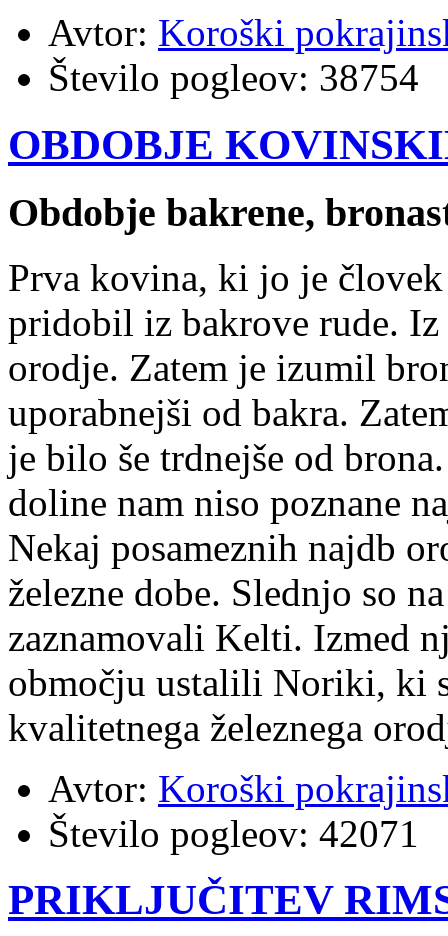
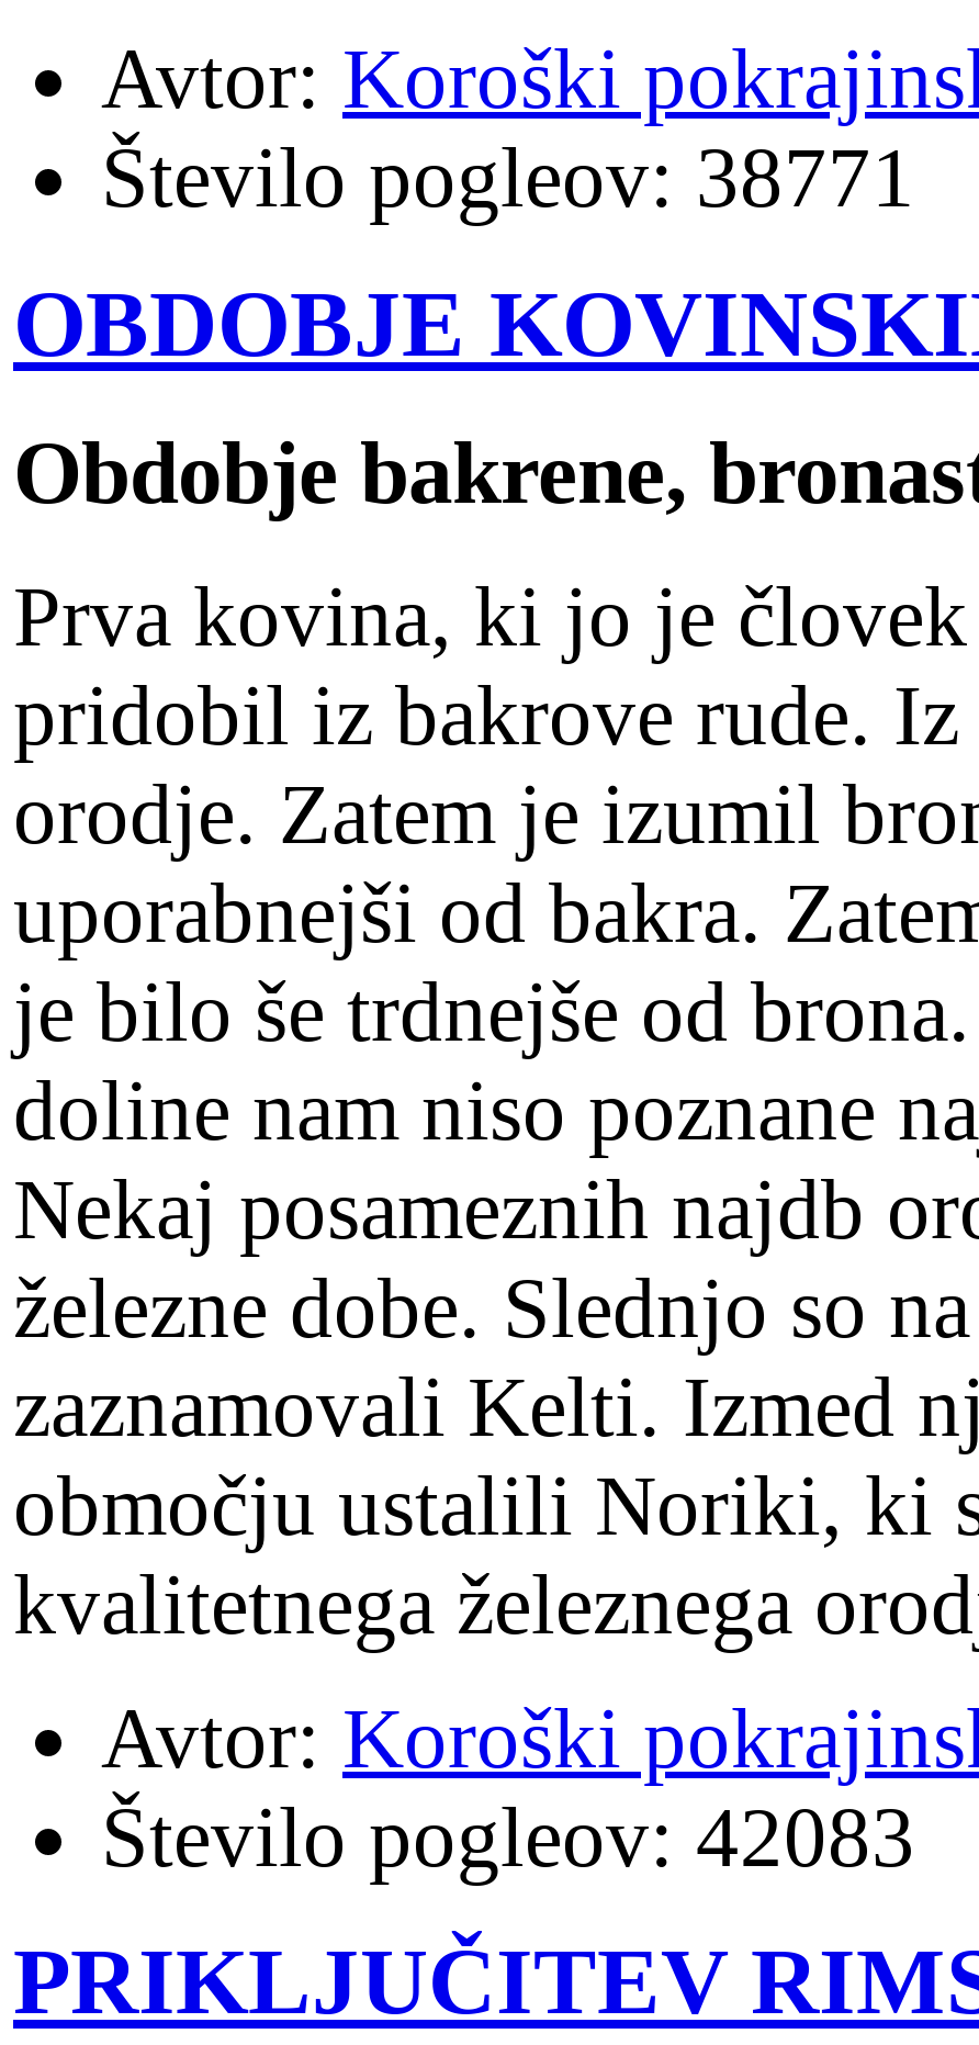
[48,56,419,99] Število pogleov: 38754 -> [101,130,915,224] Število pogleov: 38771
[48,811,419,854] Število pogleov: 42071 -> [101,1788,915,1883] Število pogleov: 42083

